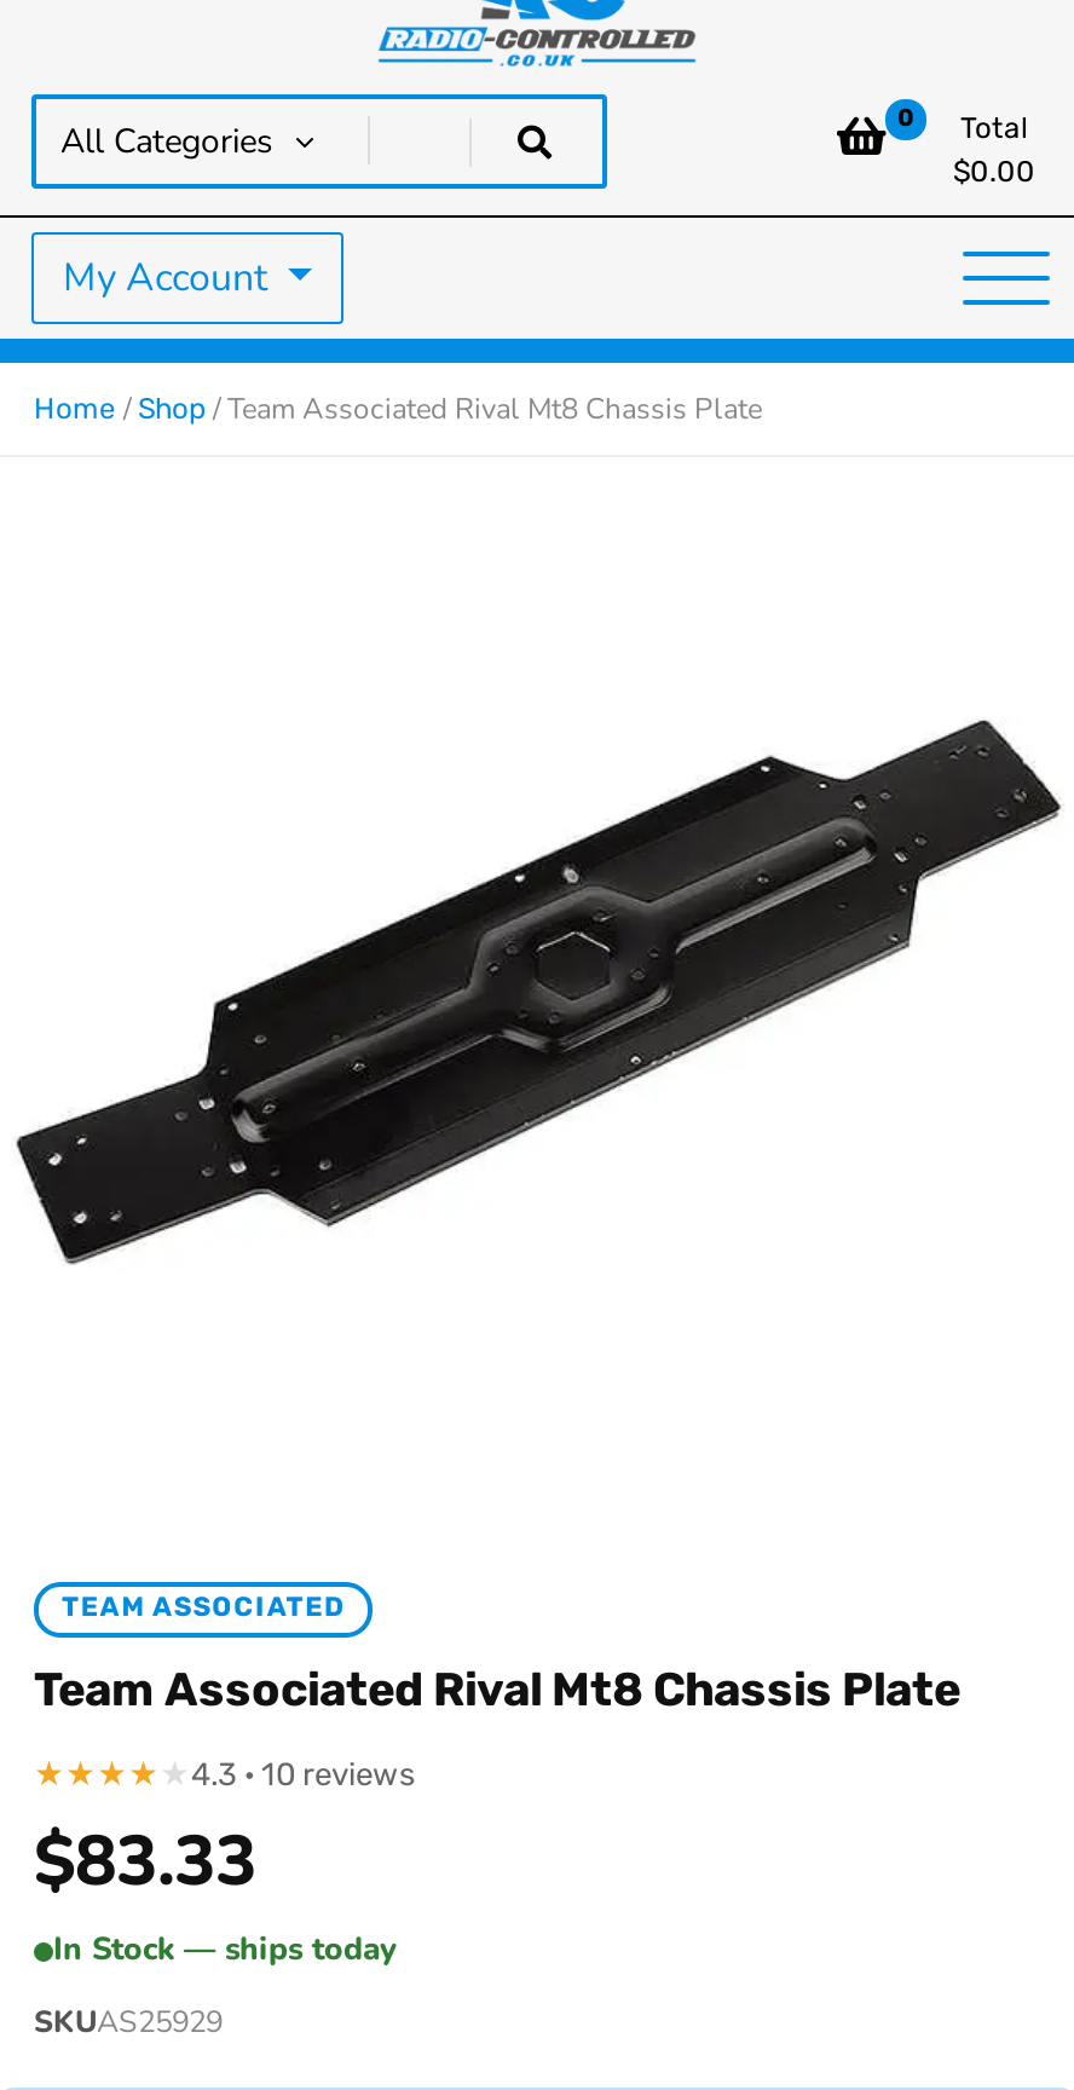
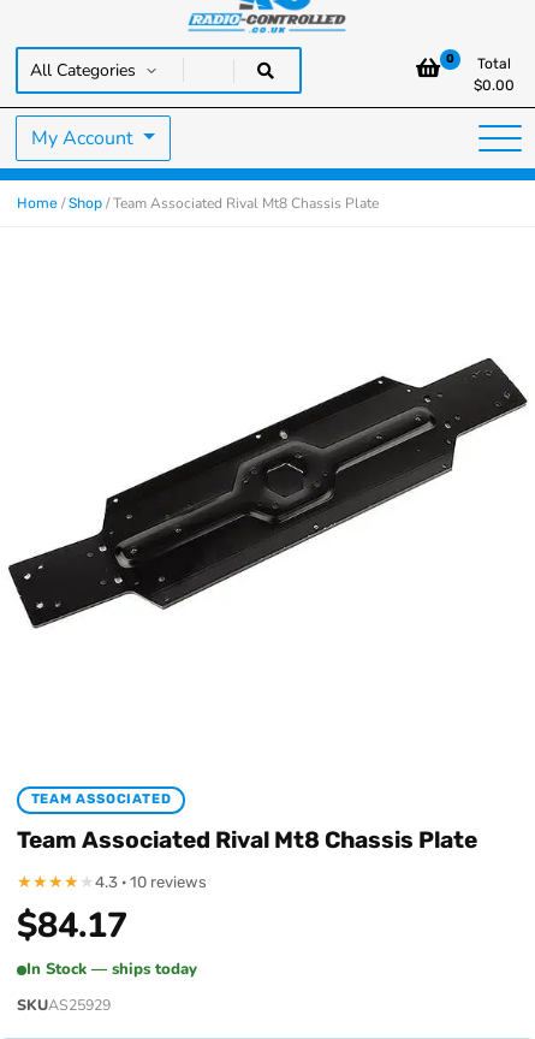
[34,1813,256,1907] $83.33 -> [17,901,127,948] $84.17

